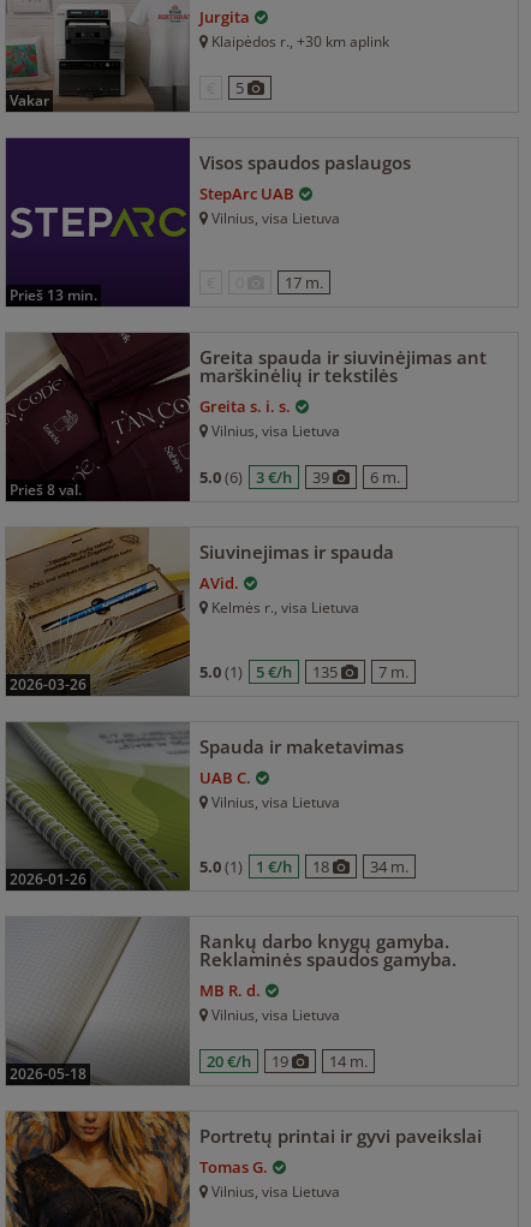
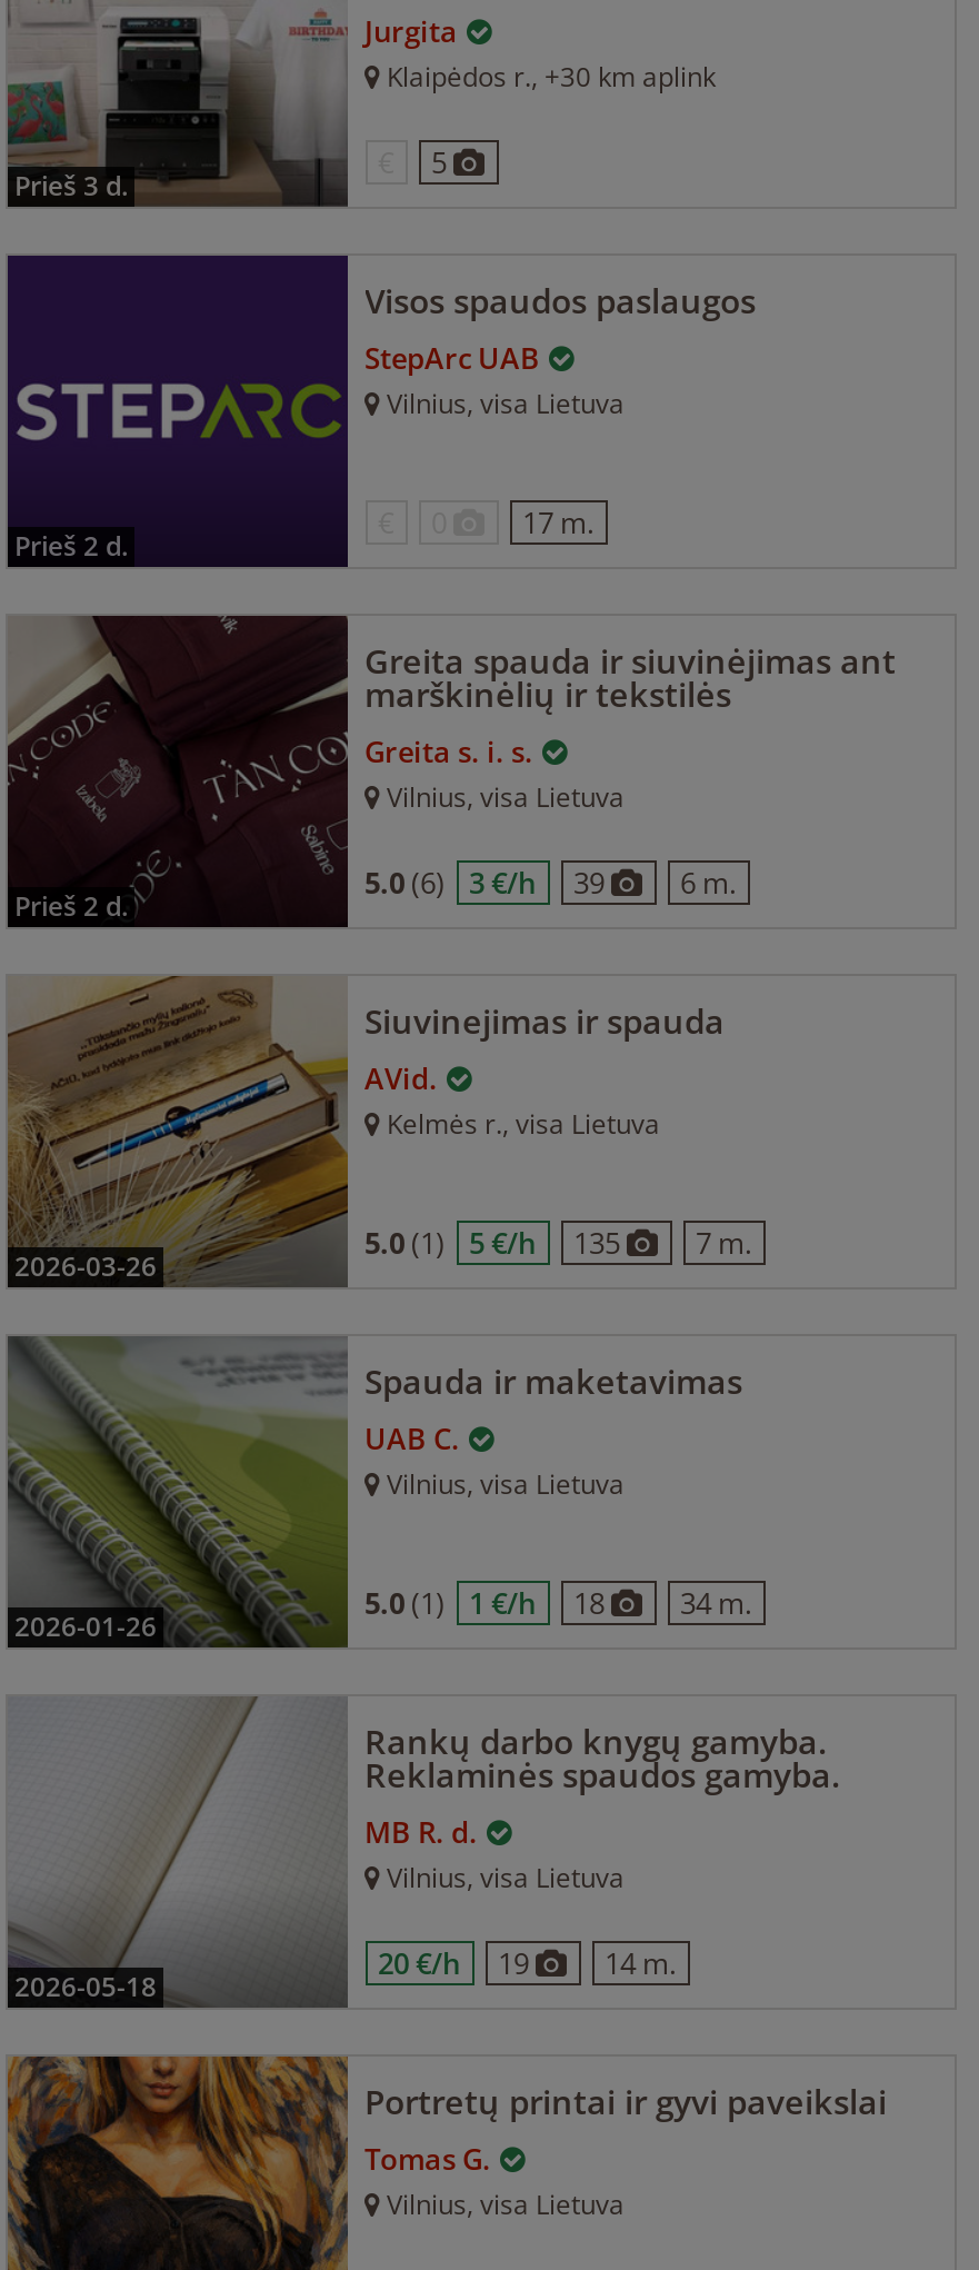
[18,91,49,111] vakar -> [30,168,128,205] prieš 3 d.
[18,285,97,306] prieš 13 min. -> [30,528,128,566] prieš 2 d.
[18,480,82,500] prieš 8 val. -> [30,888,128,926] prieš 2 d.

